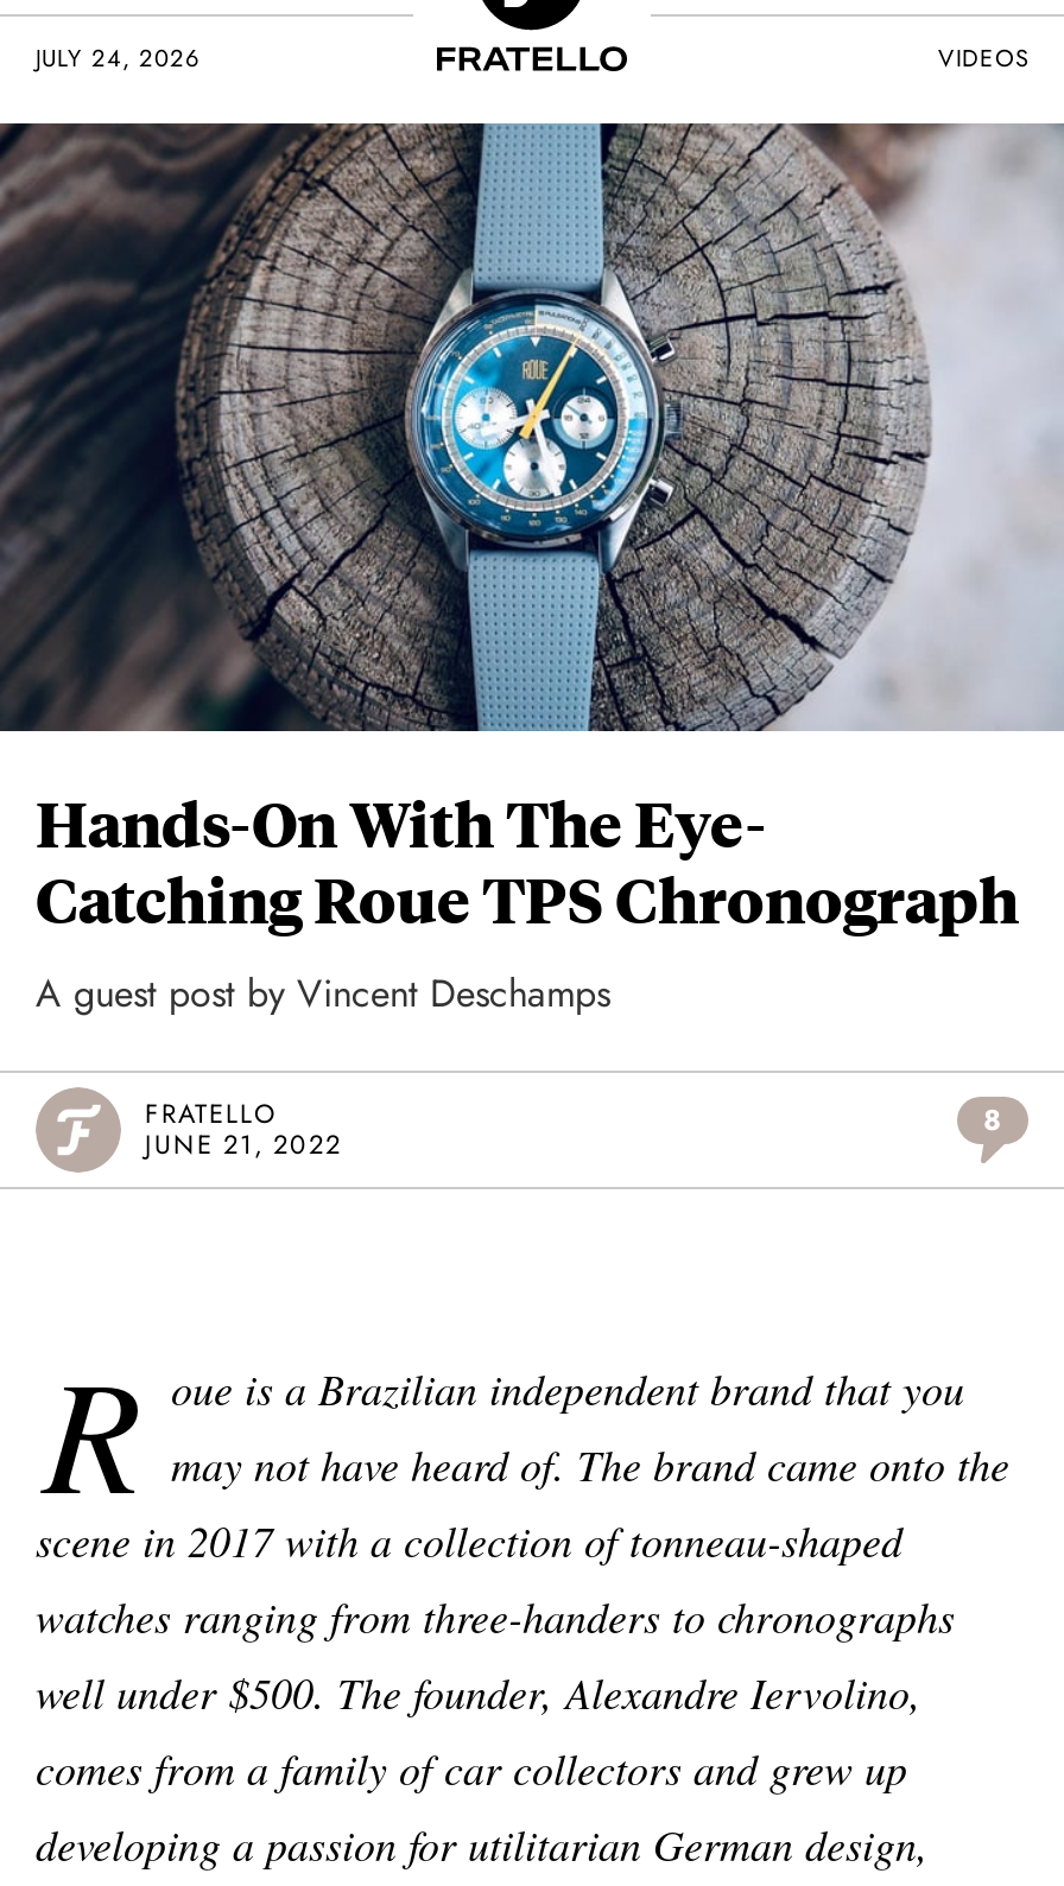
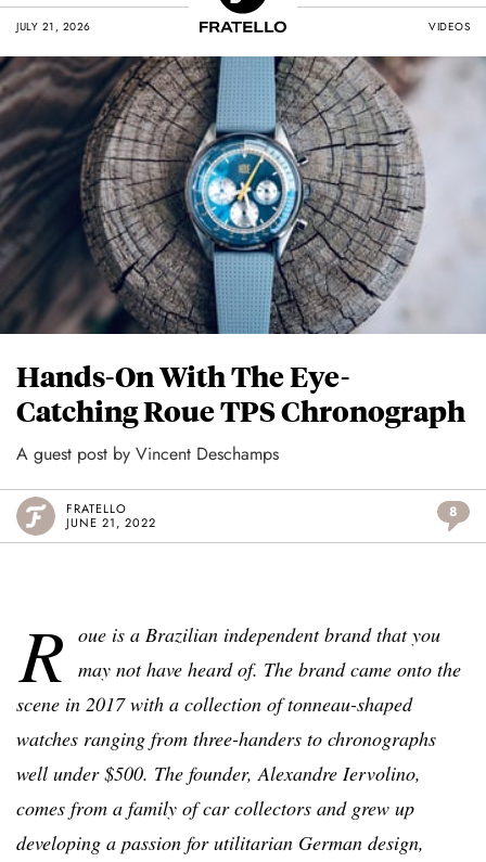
[36,40,201,76] JULY 24, 2026 -> [16,18,91,35] JULY 21, 2026

